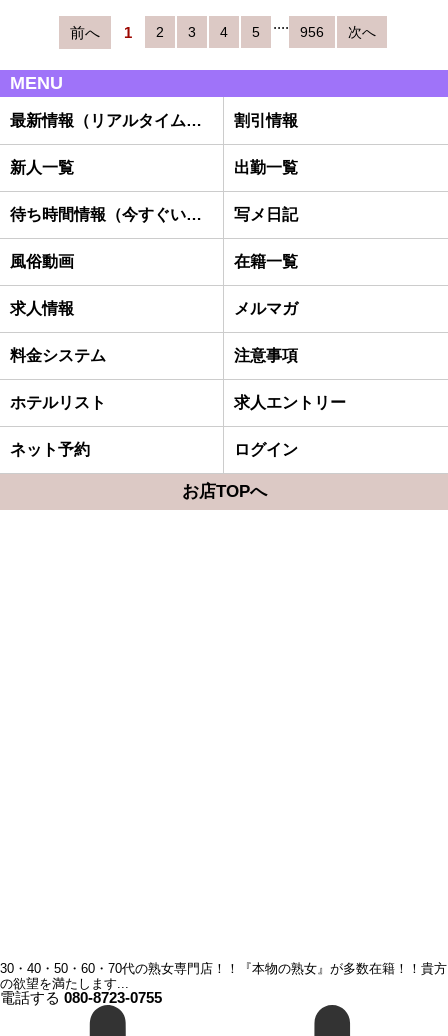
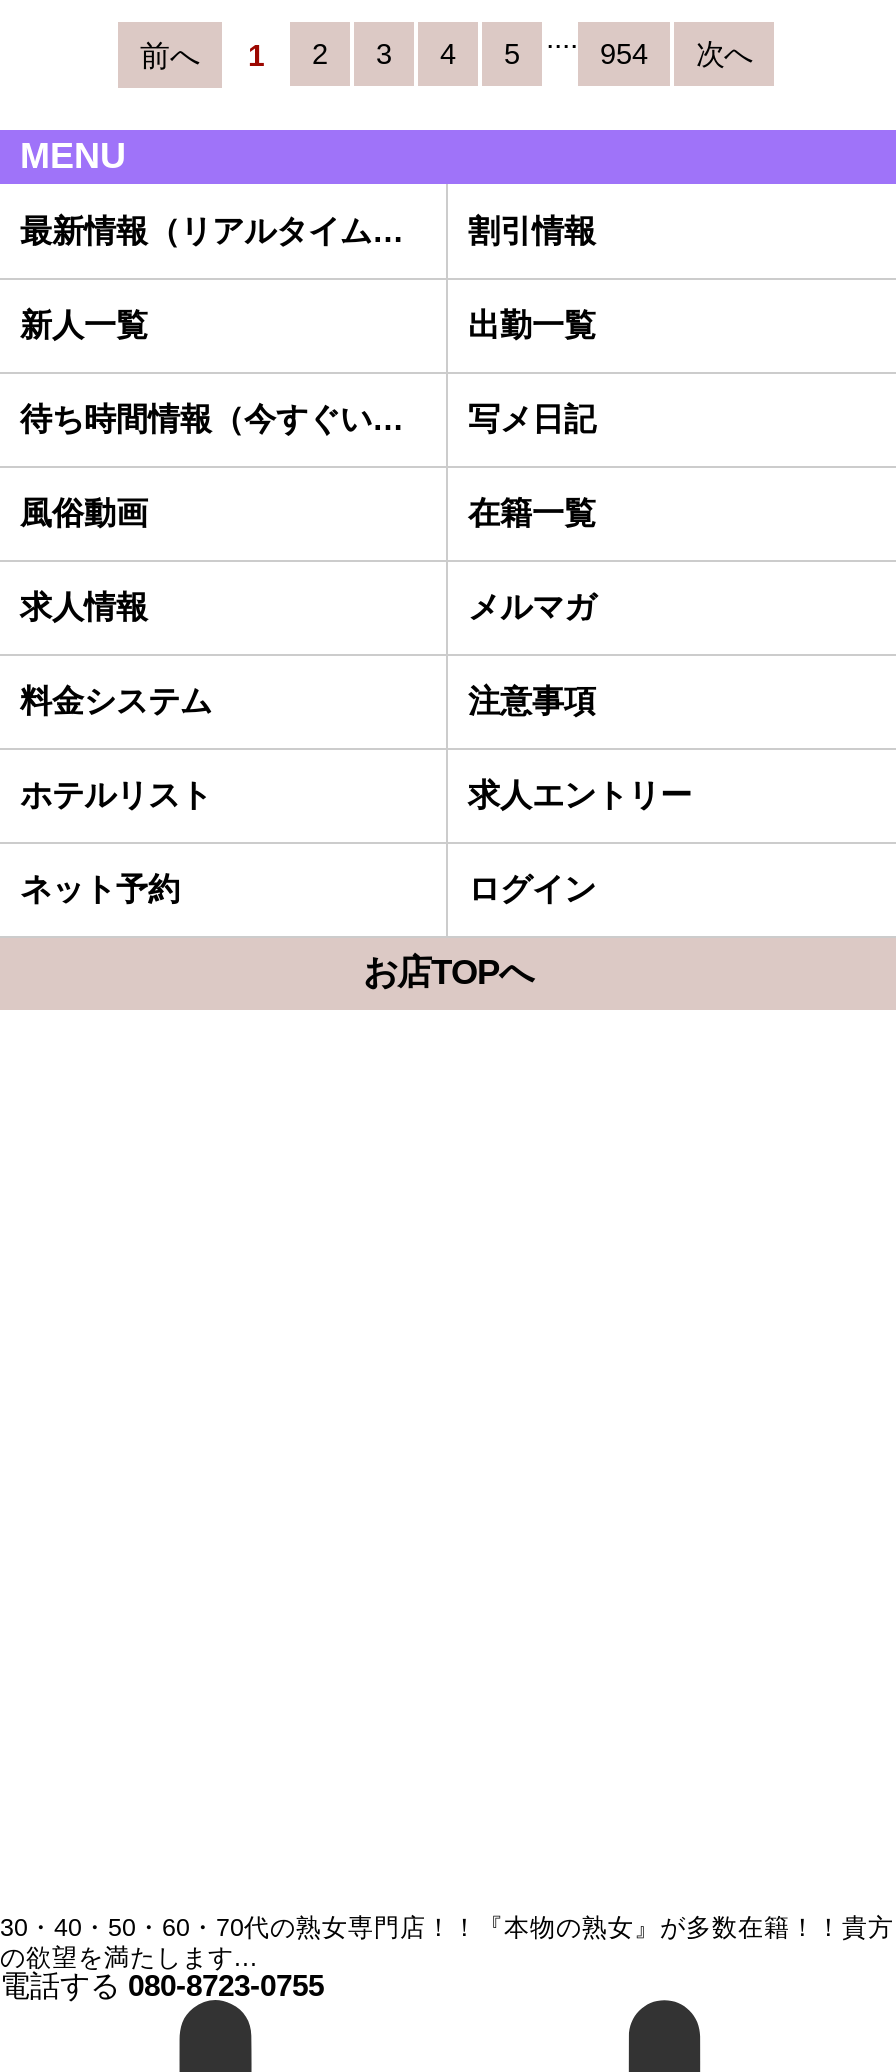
[300,24,324,40] 956 -> [600,38,648,70] 954

